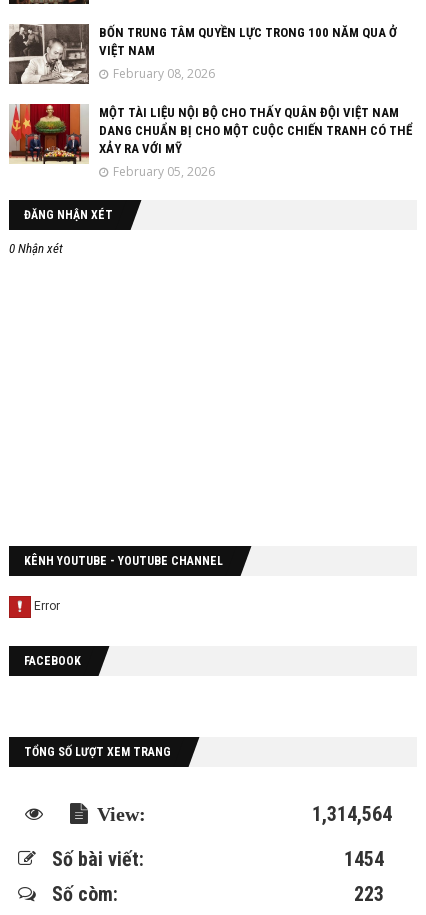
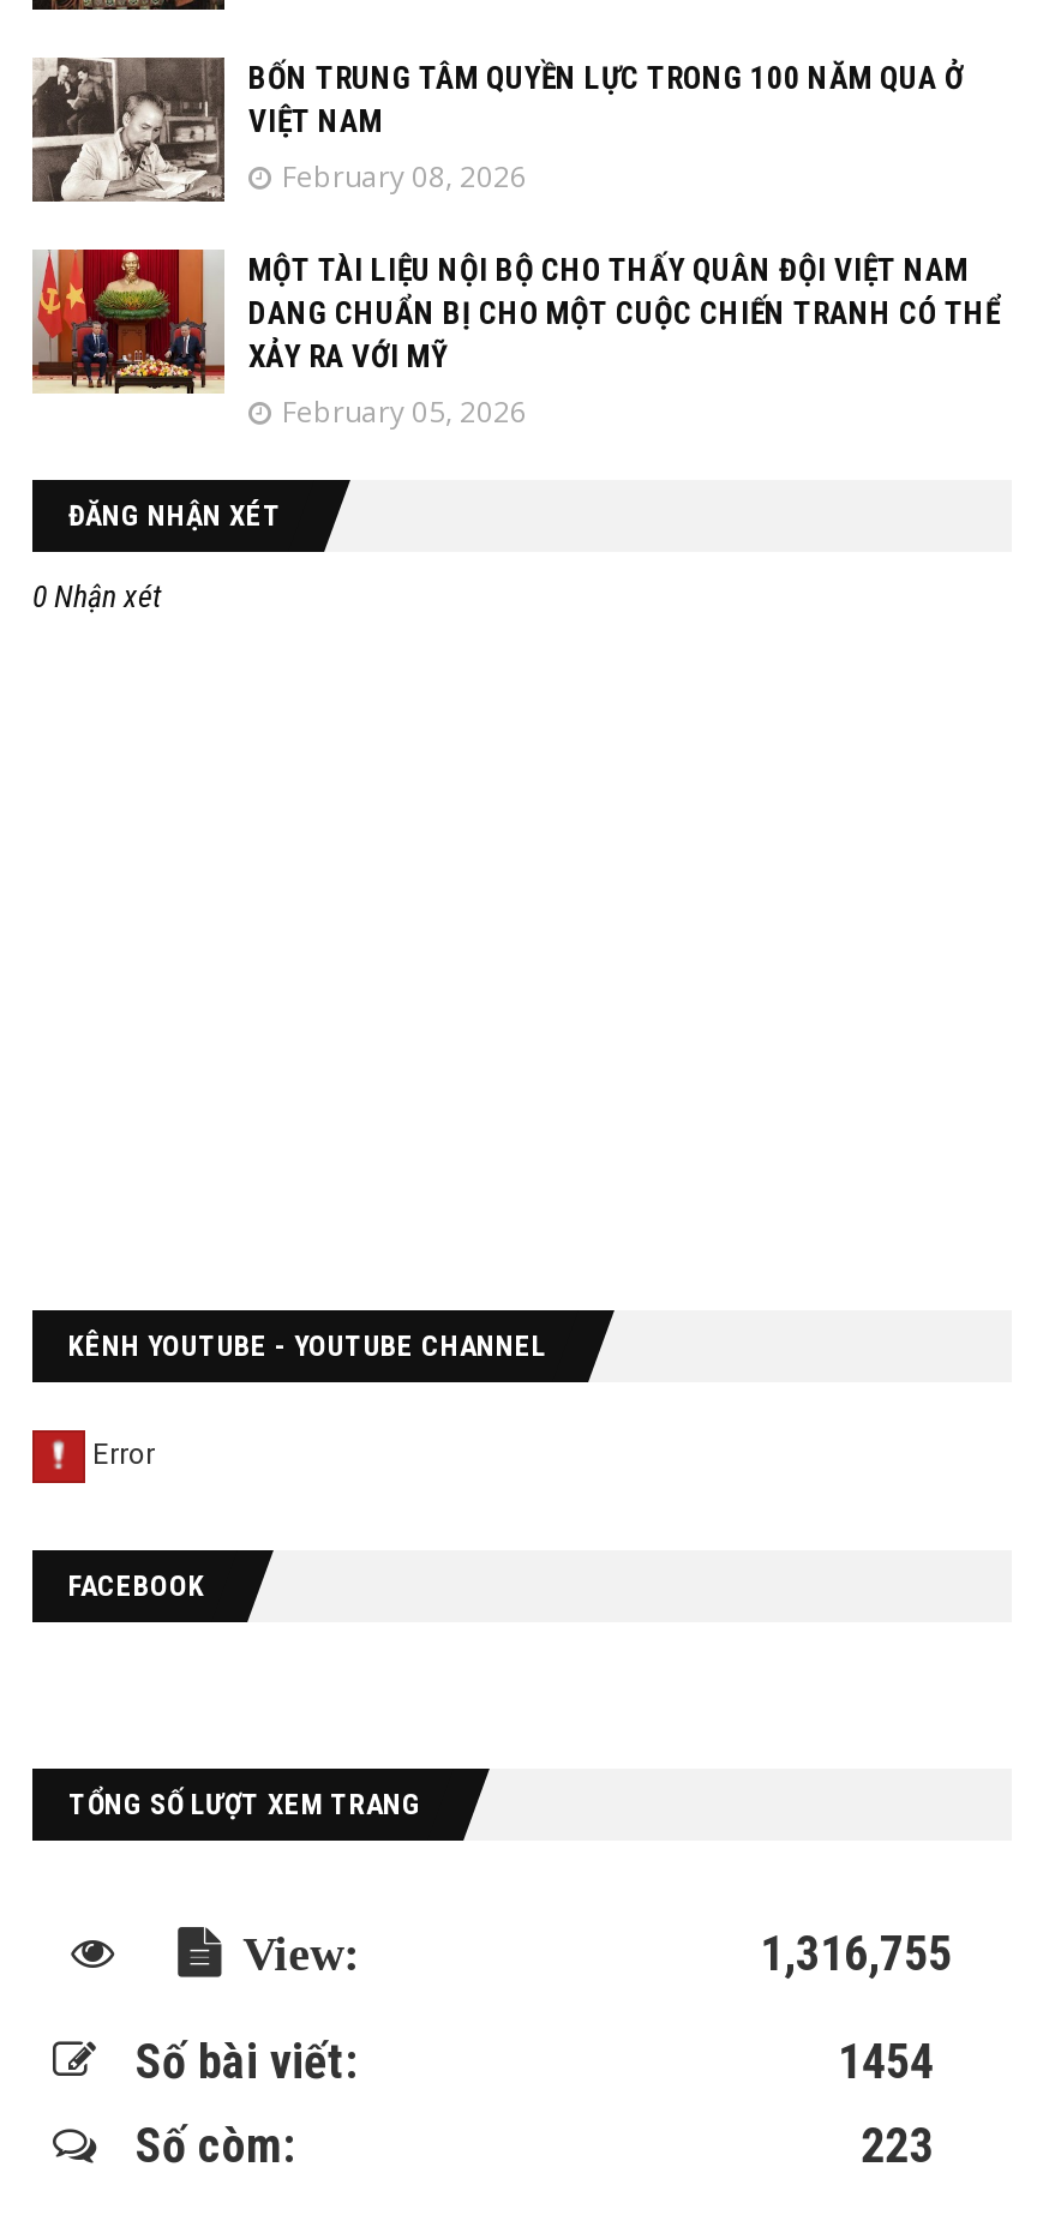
[312,802,392,826] 1,314,564 -> [760,1926,952,1983] 1,316,755

